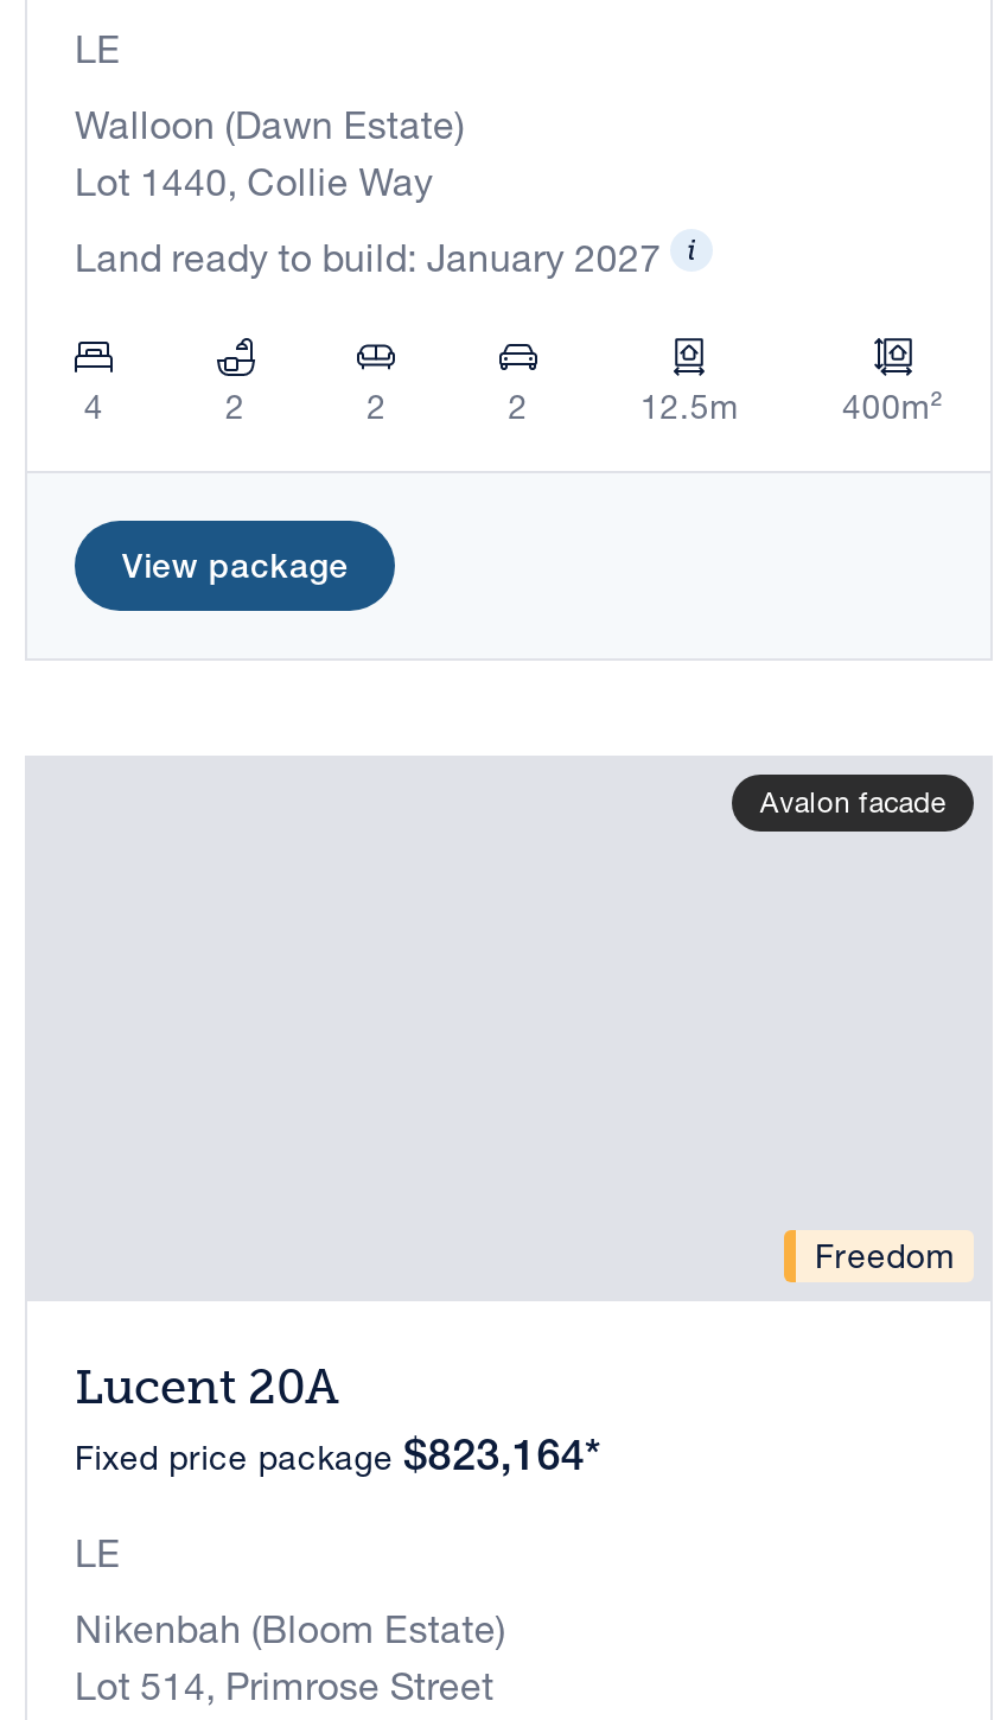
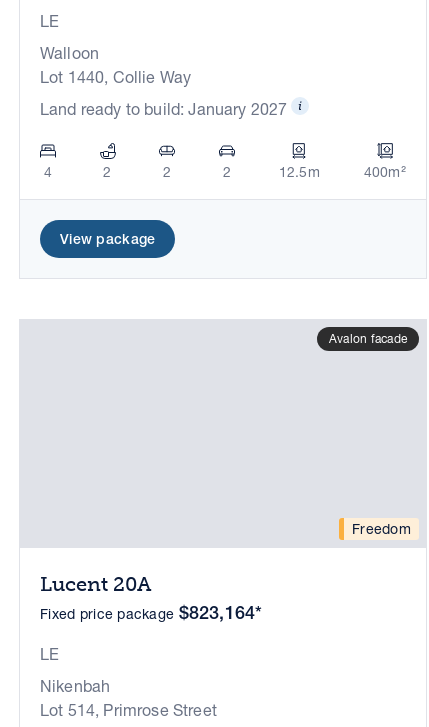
[75,101,465,146] Walloon (Dawn Estate) -> [40,42,99,61] Walloon
[75,1604,506,1649] Nikenbah (Bloom Estate) -> [40,676,110,695] Nikenbah

